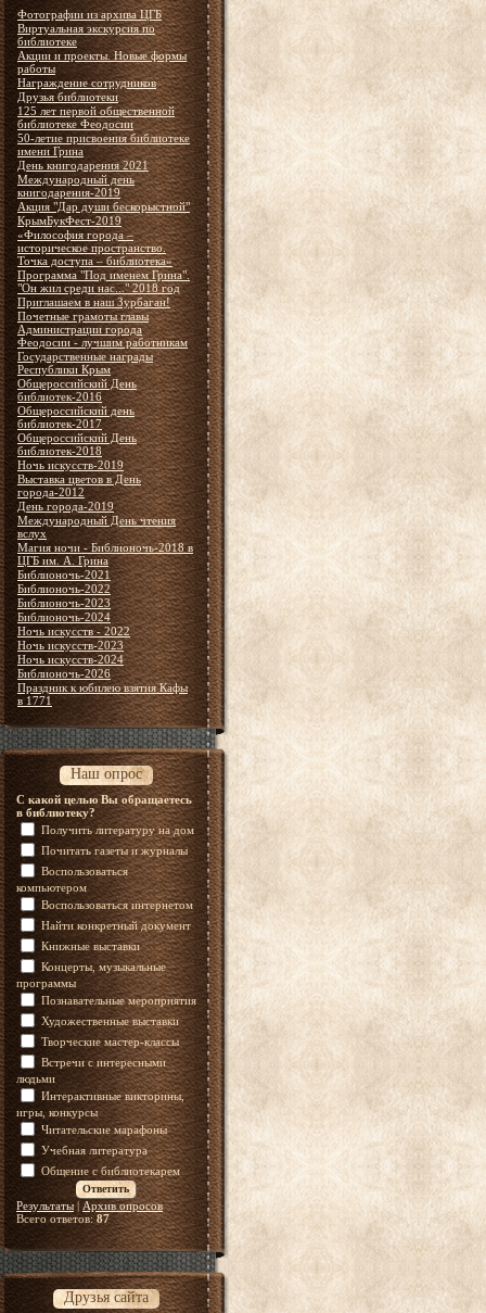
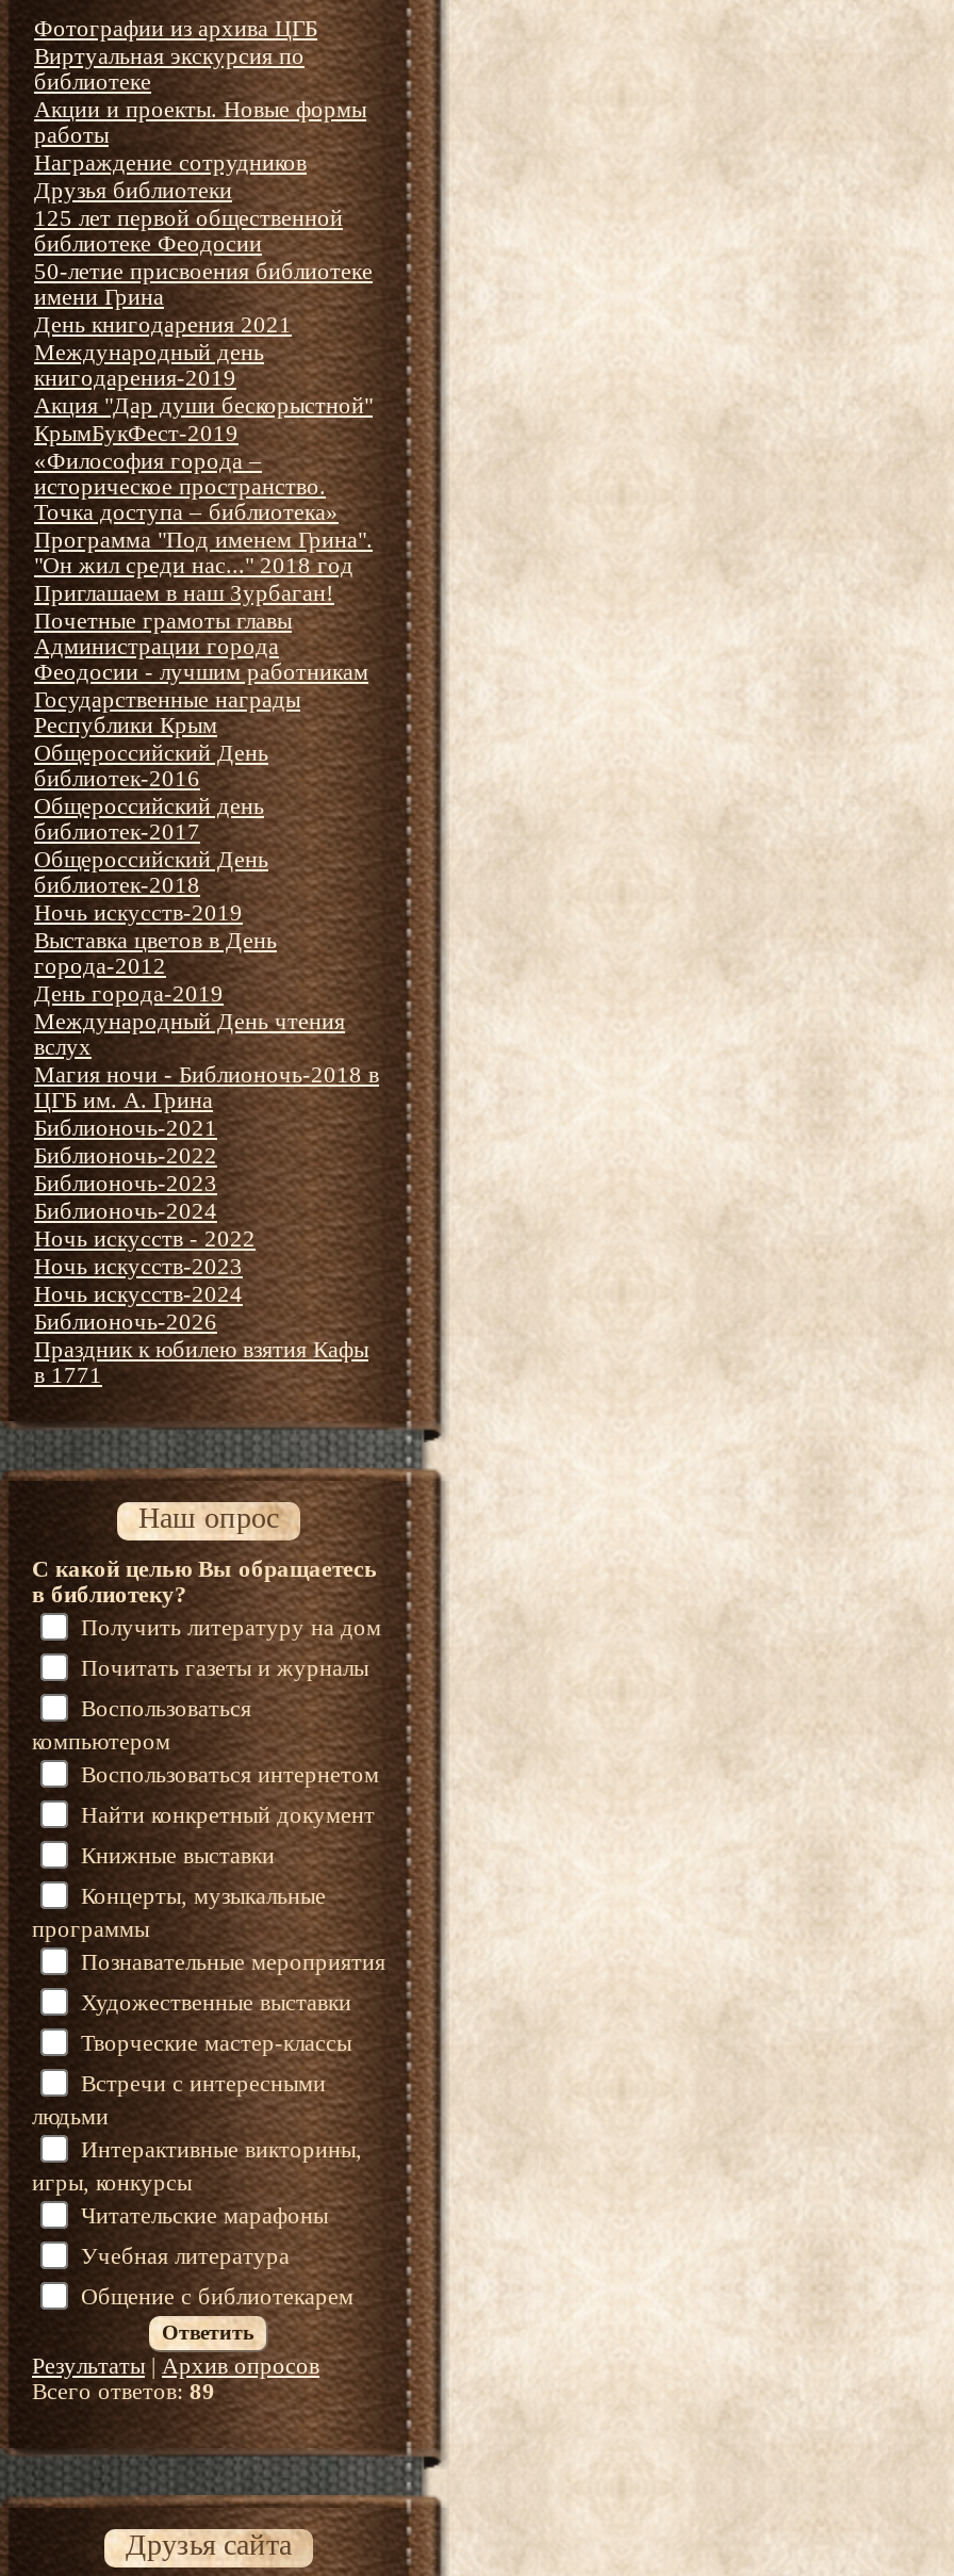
[16,1212,110,1225] Всего ответов:87 -> [32,2378,215,2403] Всего ответов:89

